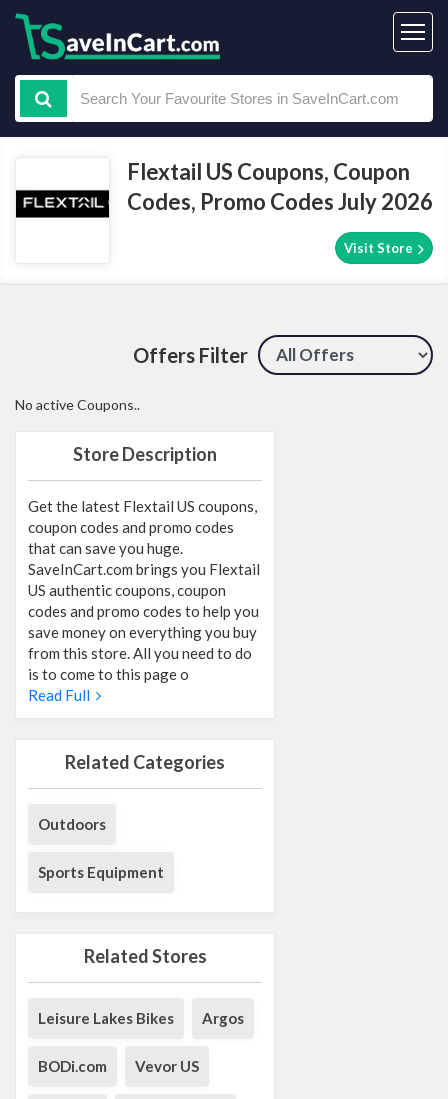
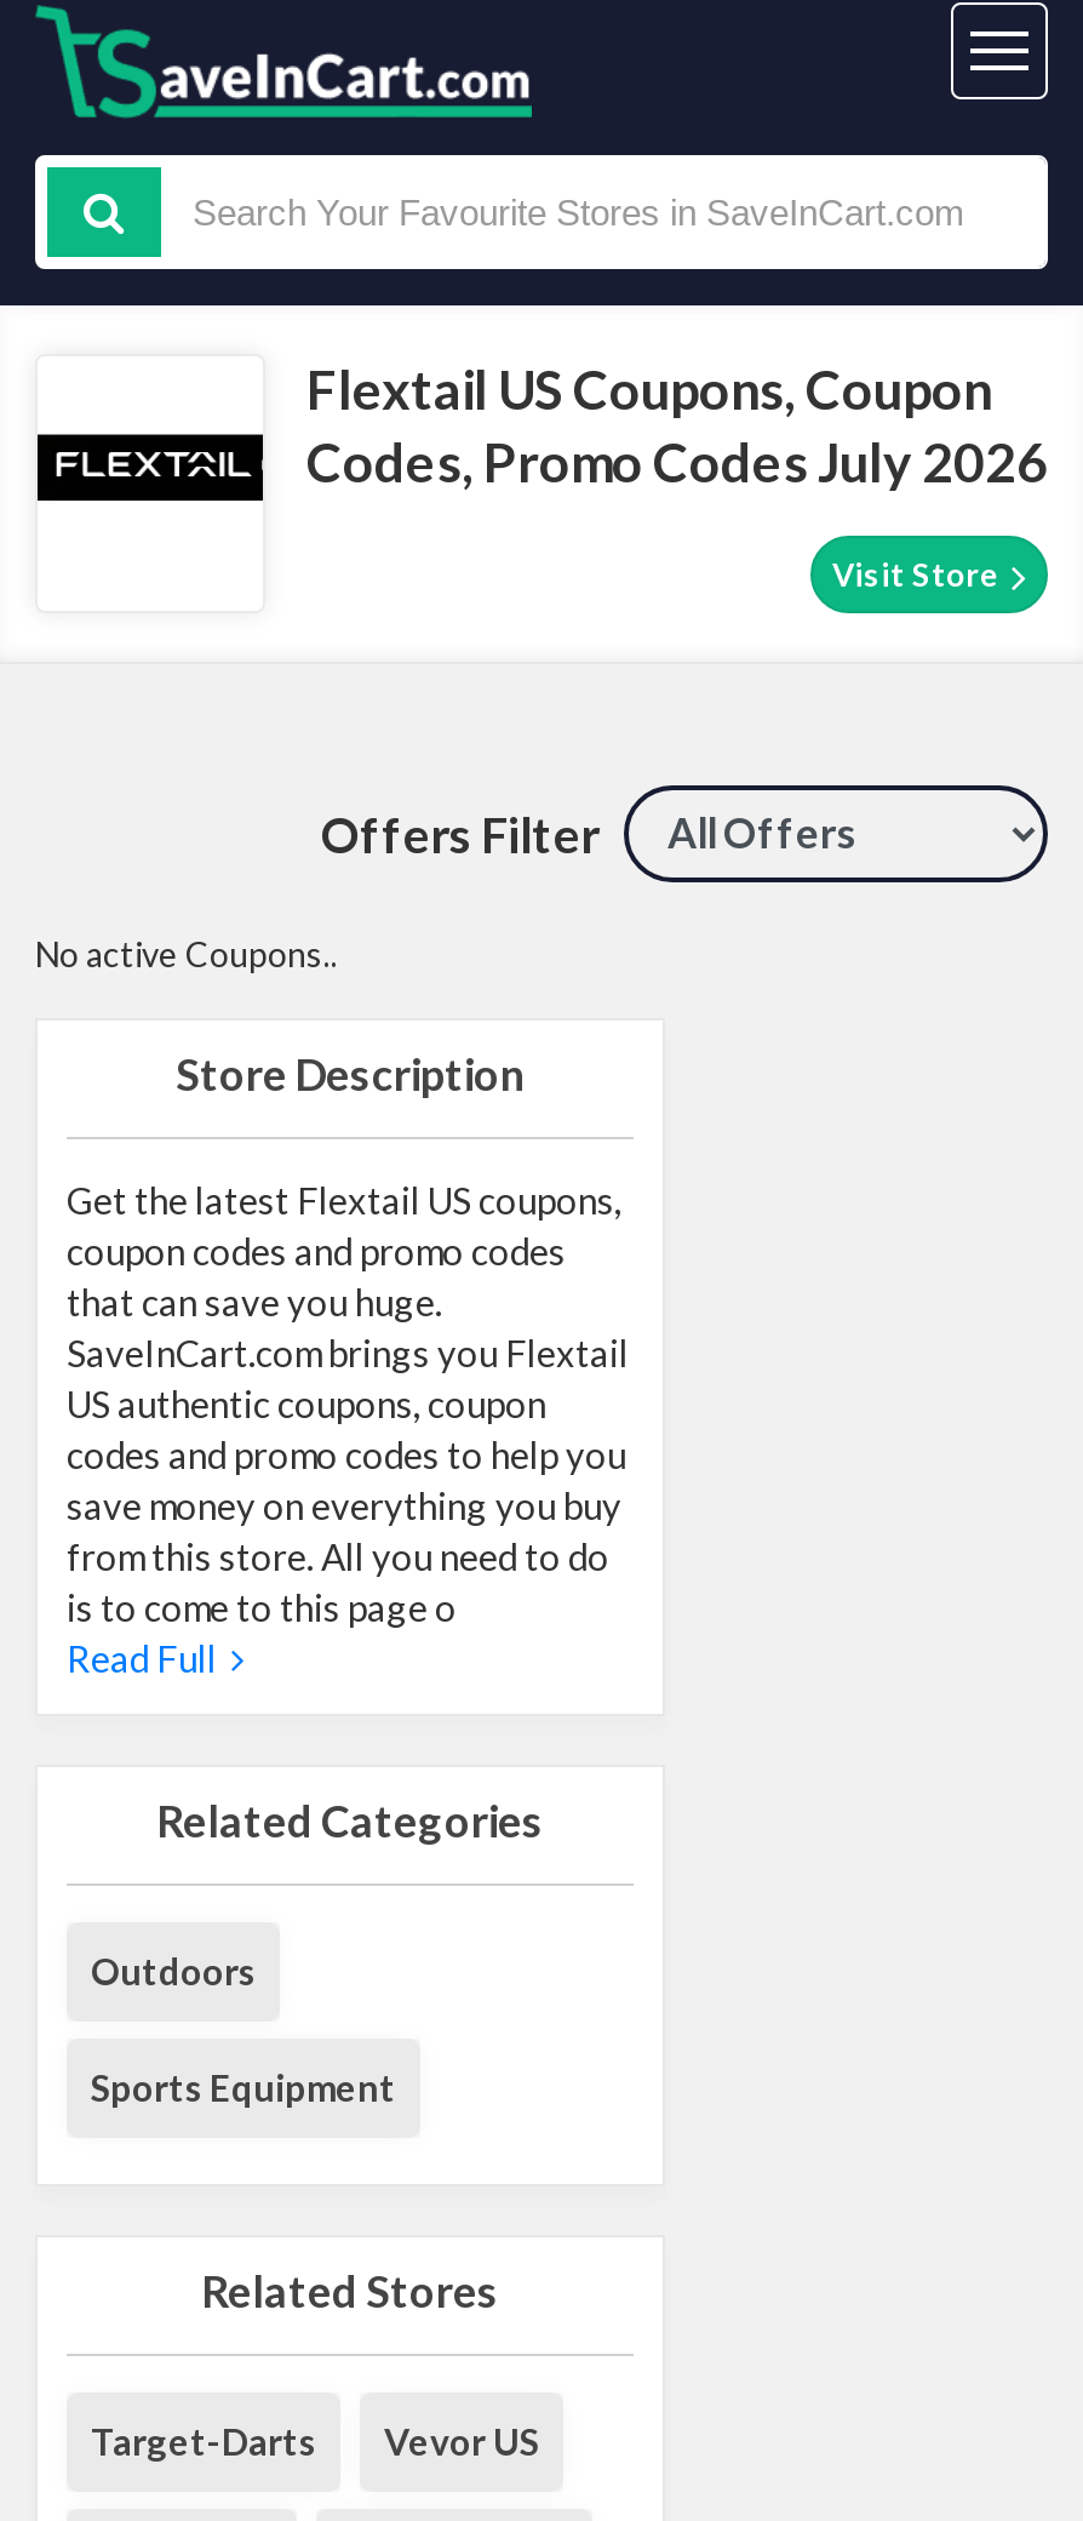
[38,1009,244,1075] Leisure Lakes Bikes | Argos | BODi.com -> [91,2418,316,2462] Target-Darts

